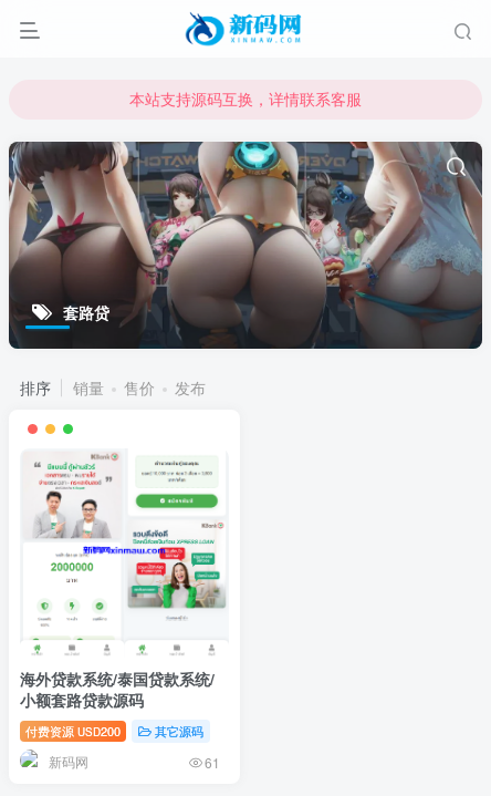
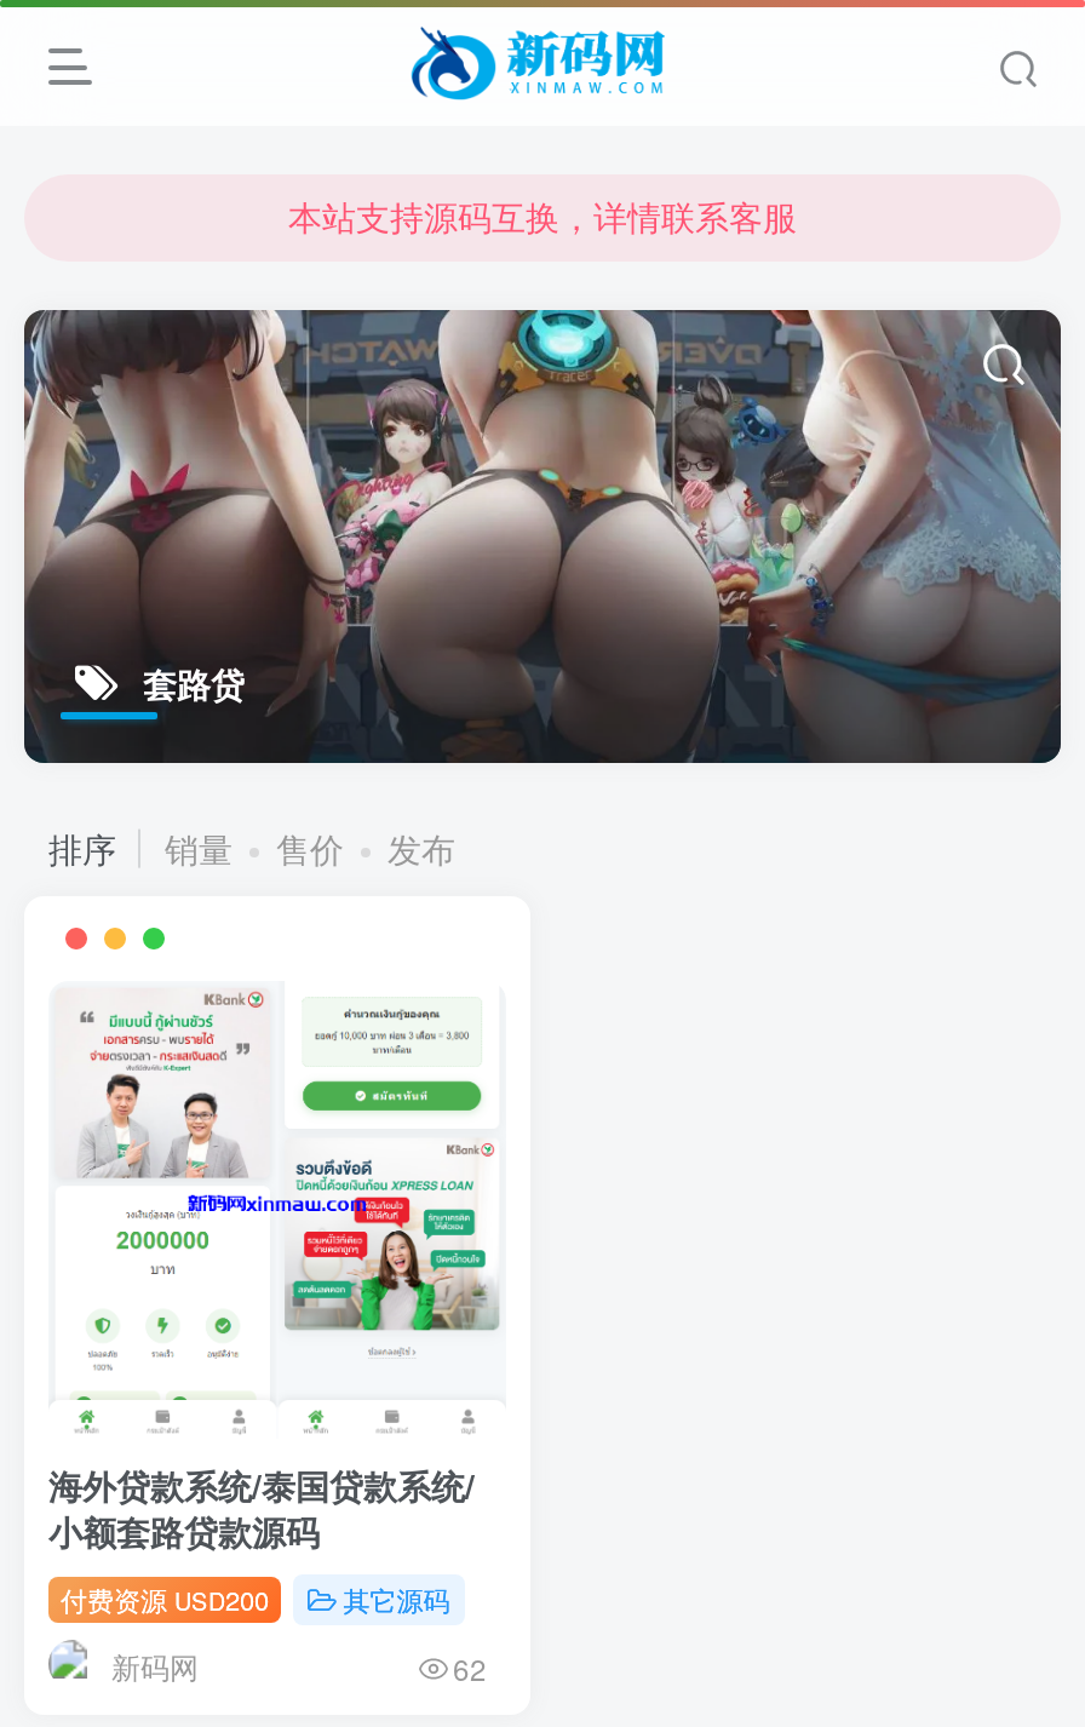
[205,752,220,771] 61 -> [453,1646,487,1687] 62

